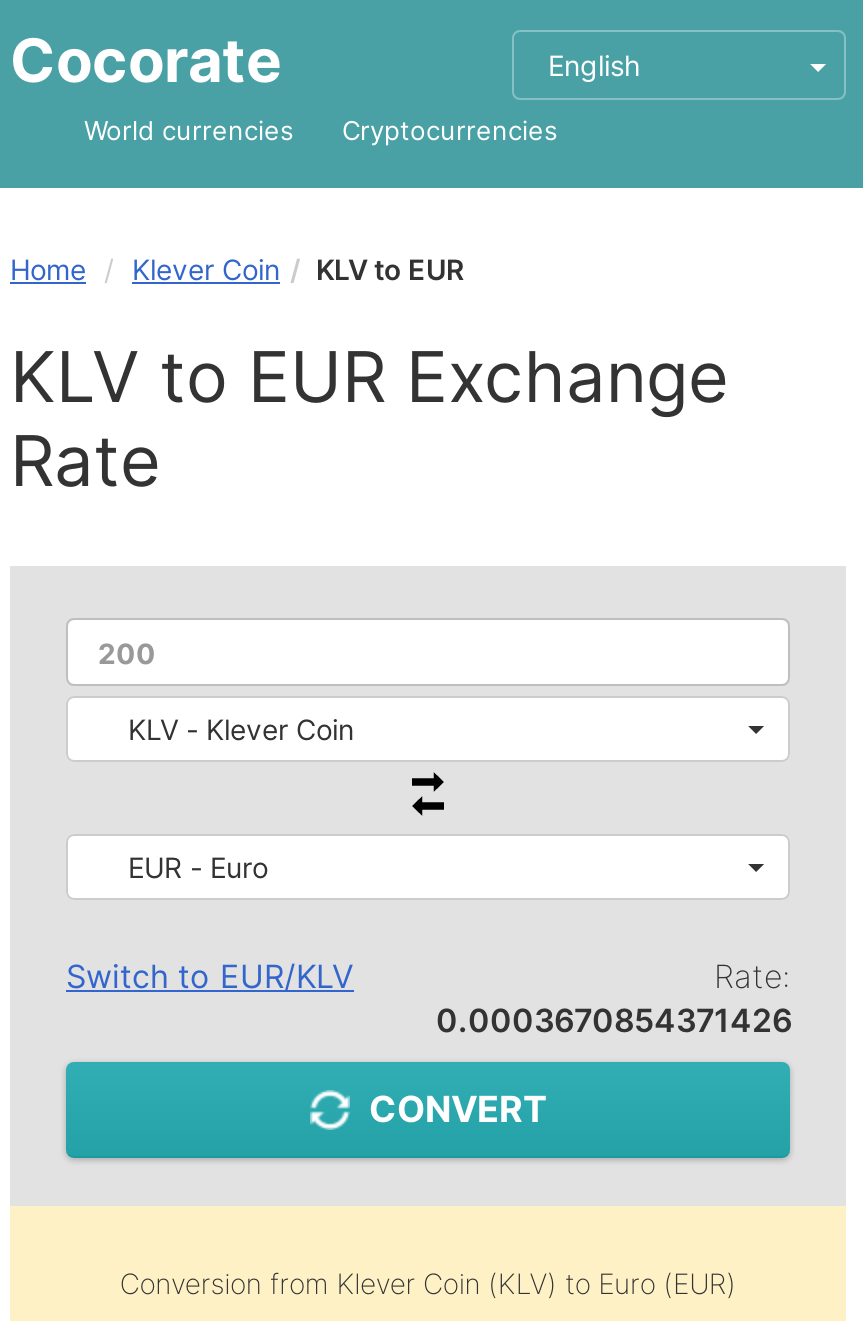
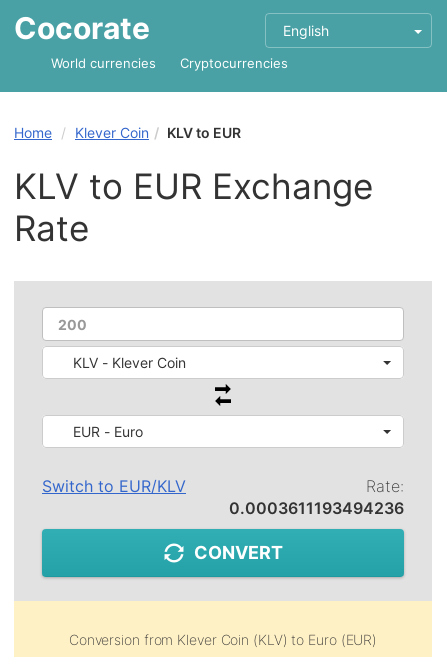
[436,1000,792,1040] 0.0003670854371426 -> [229,498,404,518] 0.0003611193494236

